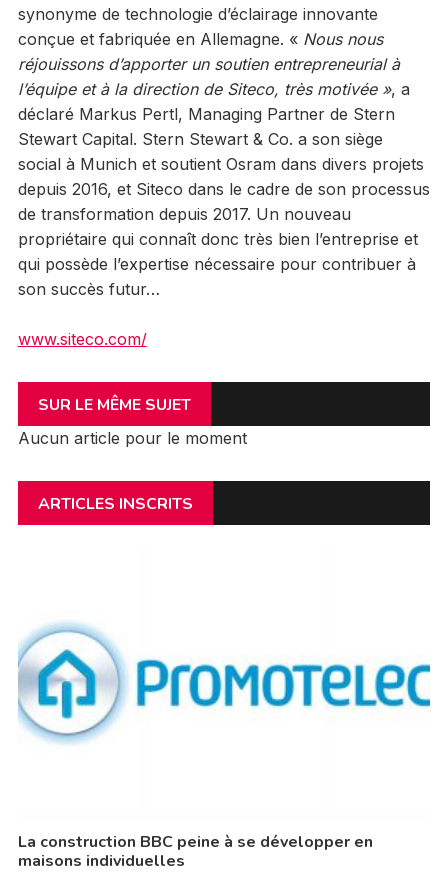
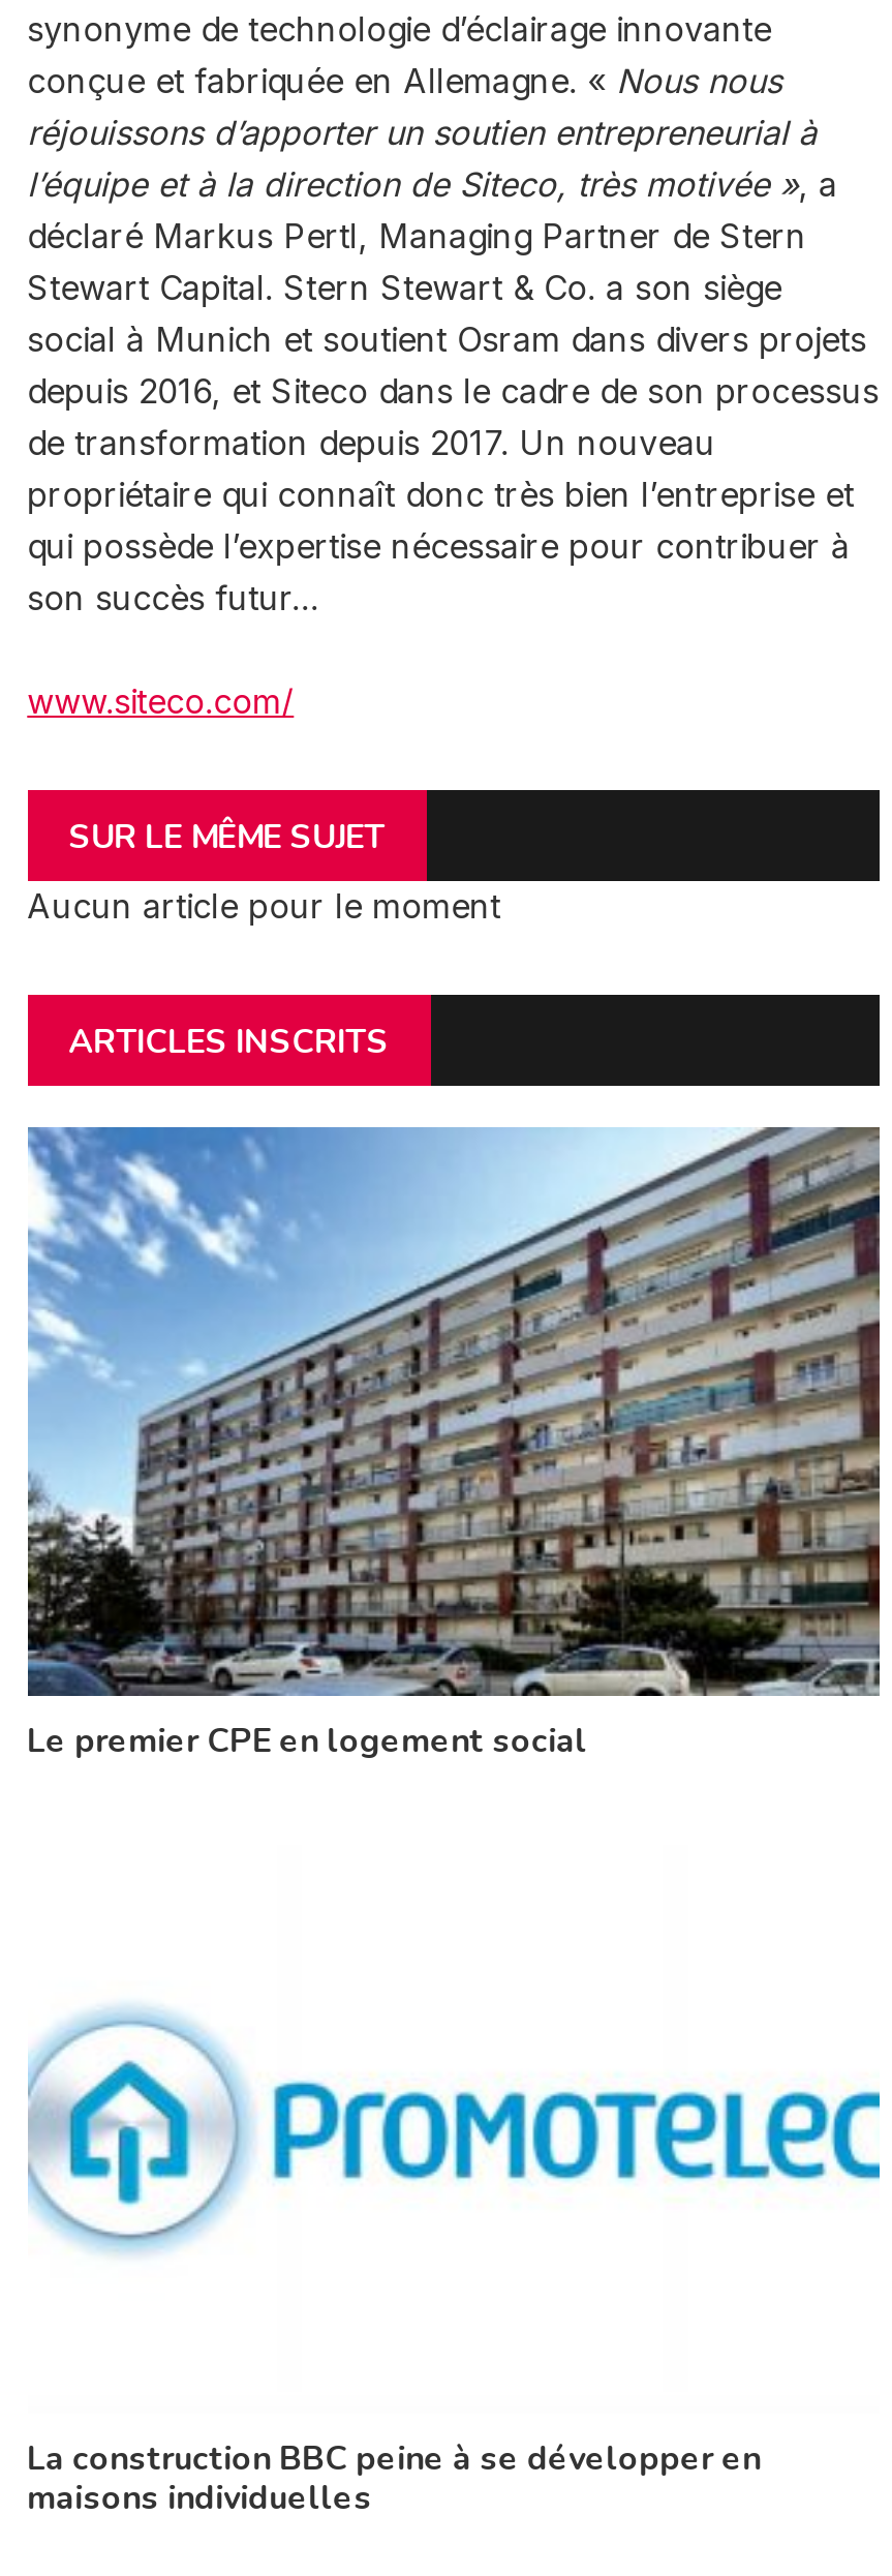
none -> [26,1125,882,1764] [image] | Le premier CPE en logement social

